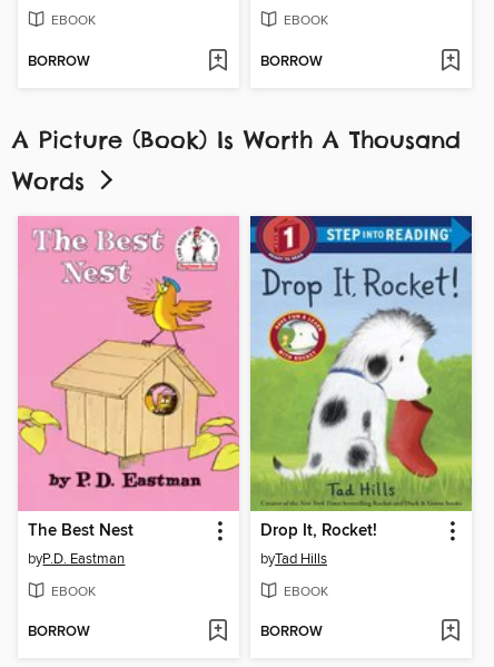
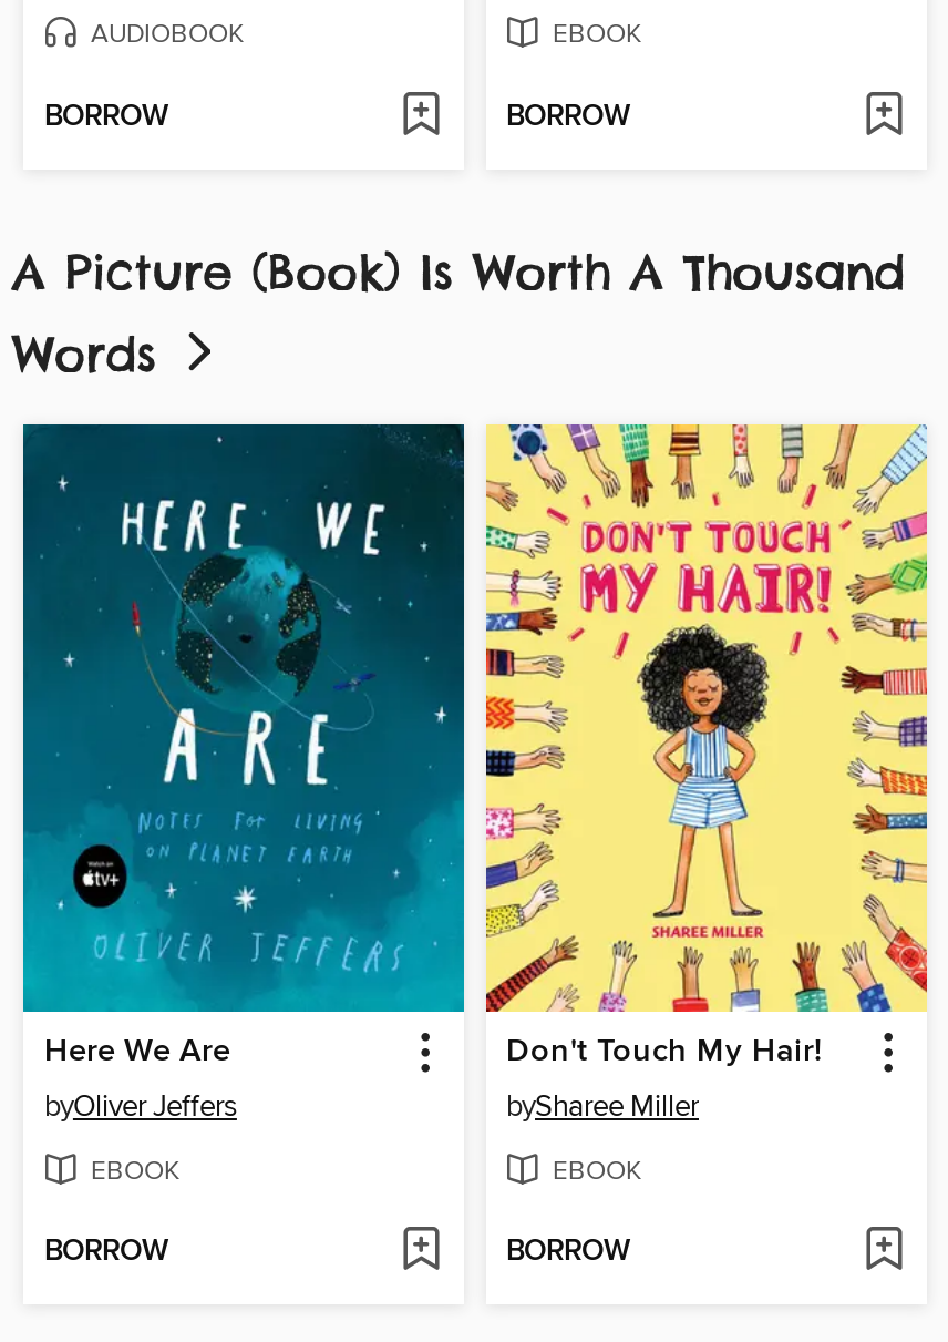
[52,12,96,29] EBOOK -> [91,18,244,51] AUDIOBOOK
[17,216,240,567] [image] | The Best Nest | byP.D. Eastman -> [21,422,466,1124] [image] | Here We Are | byOliver Jeffers
[249,215,473,567] [image] | Drop It, Rocket! | byTad Hills -> [484,422,929,1124] [image] | Don't Touch My Hair! | bySharee Miller

